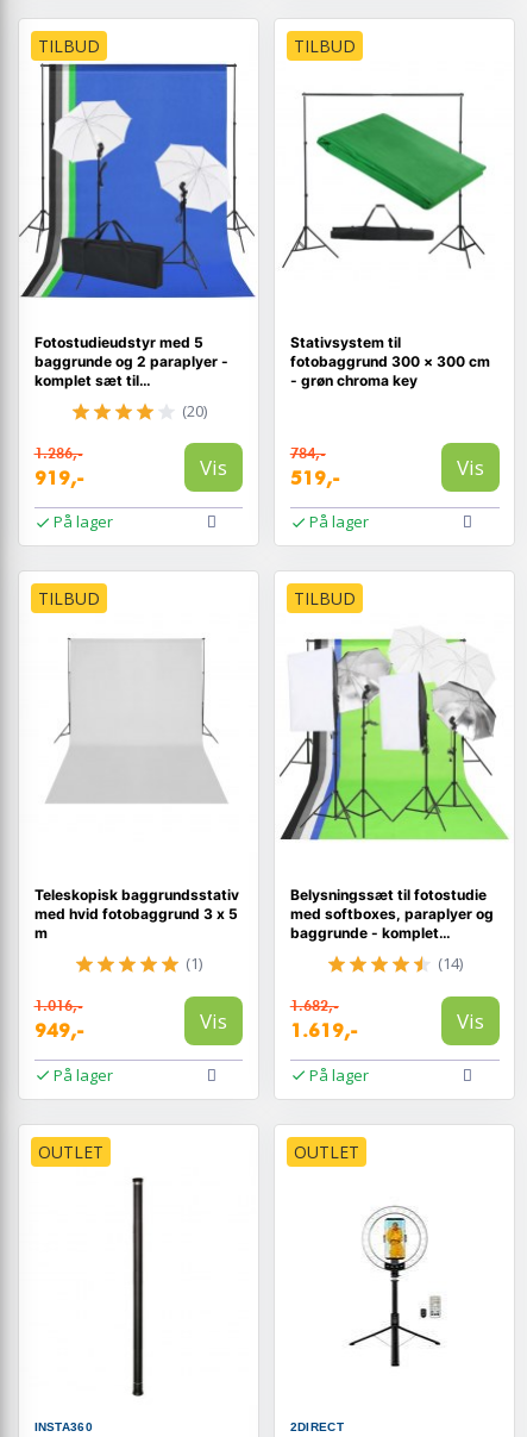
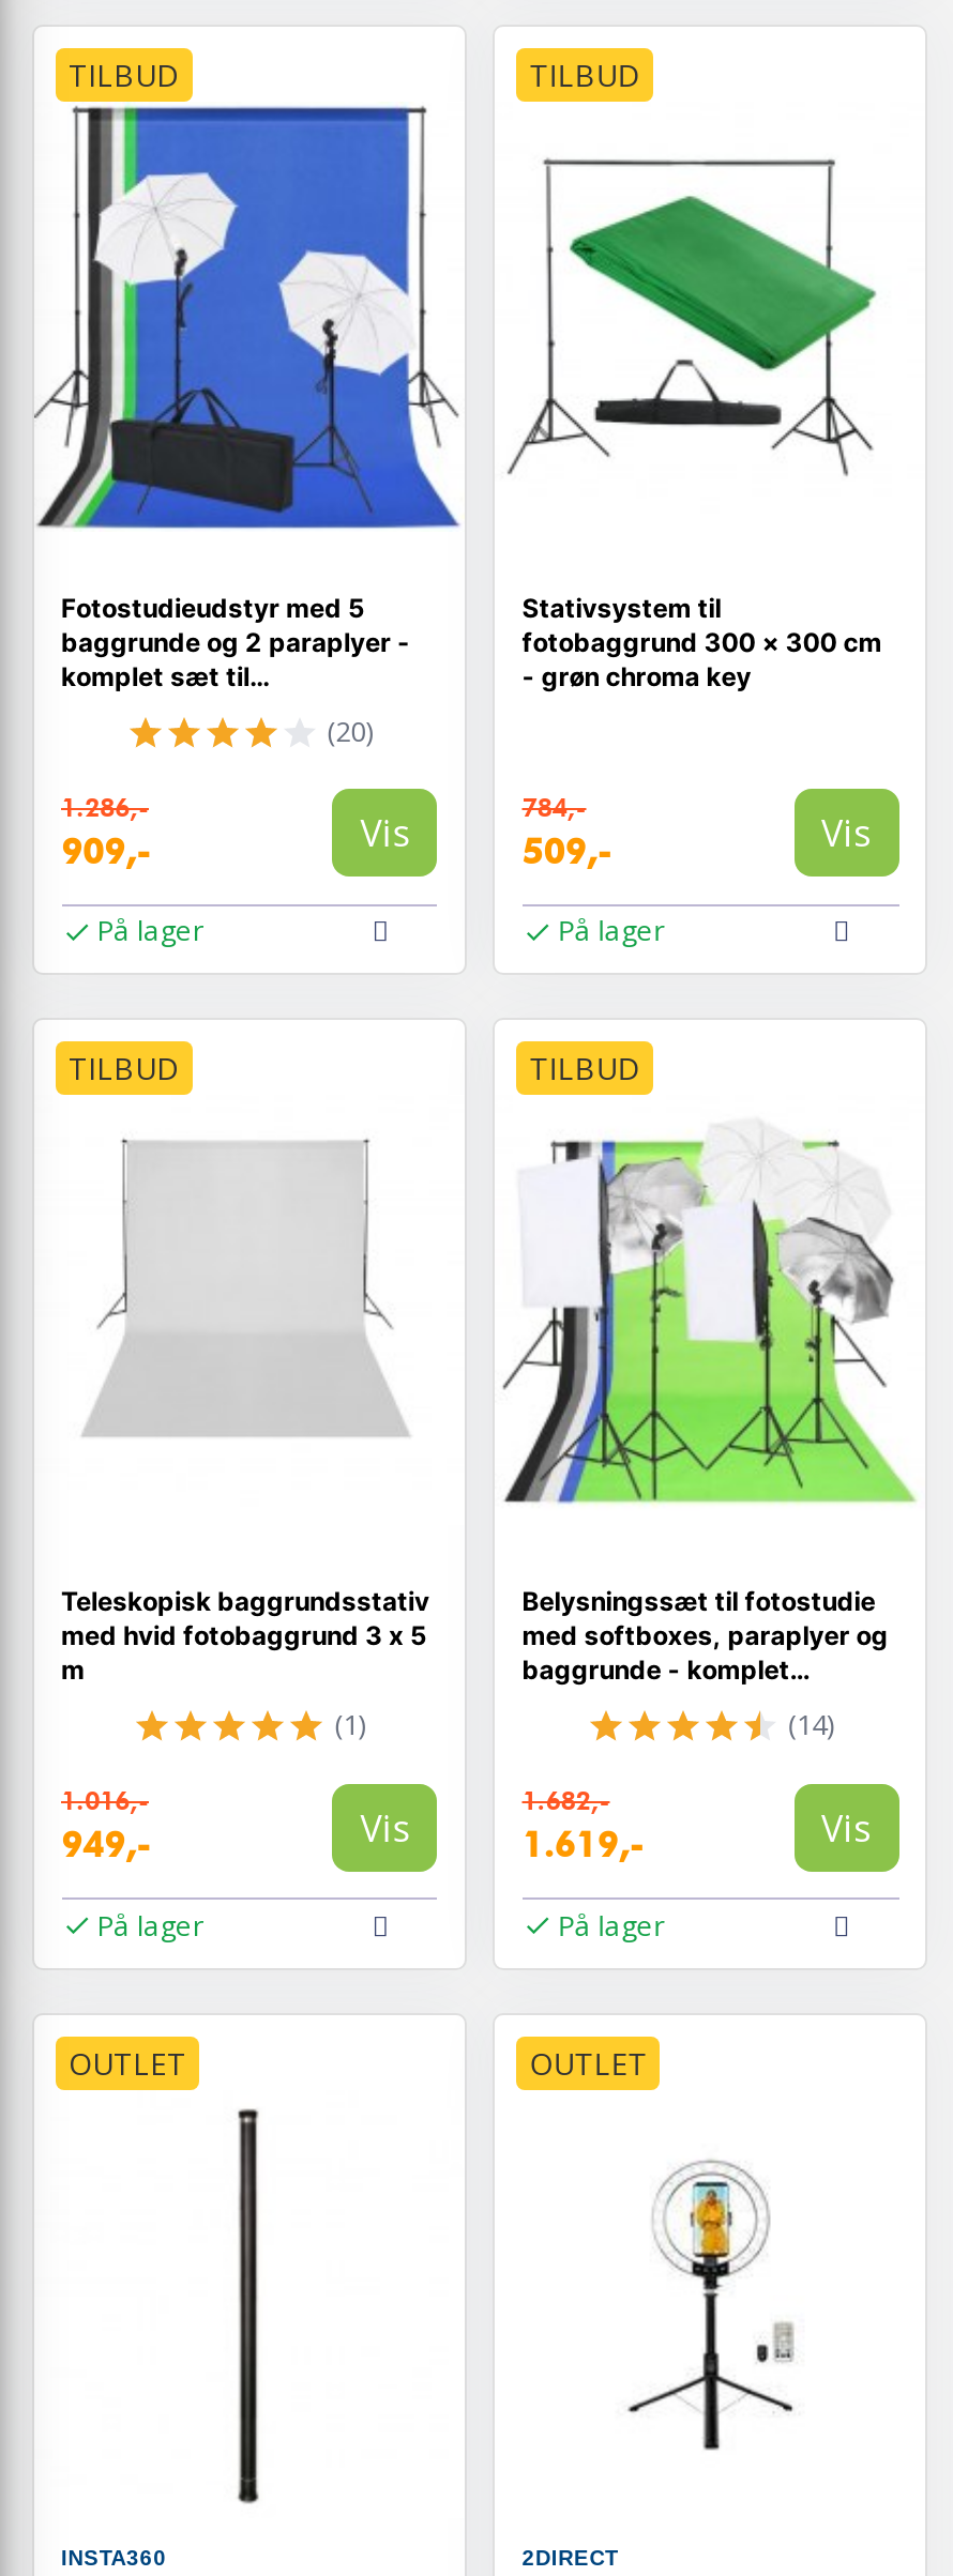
[34,467,84,489] 919,- -> [61,831,151,872] 909,-
[290,467,340,489] 519,- -> [522,831,612,872] 509,-

